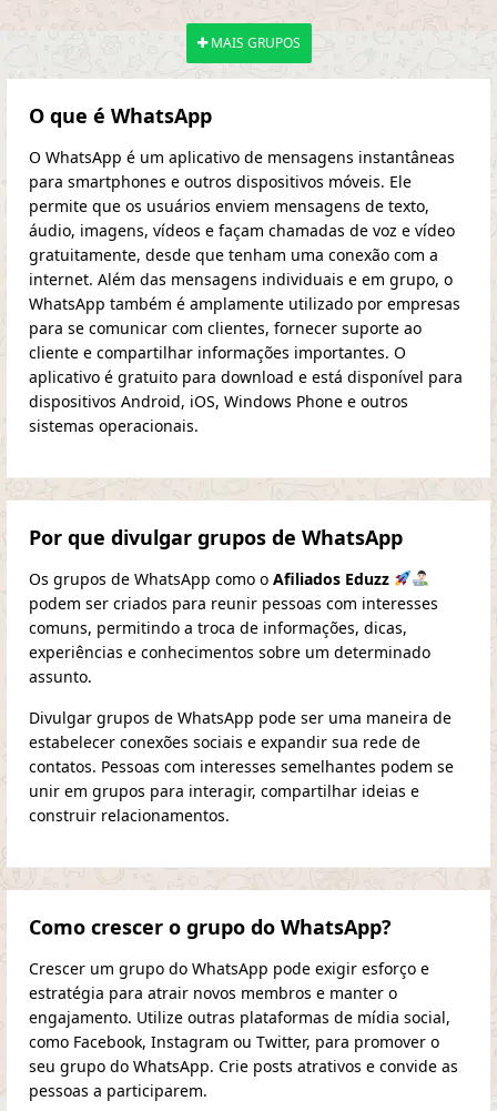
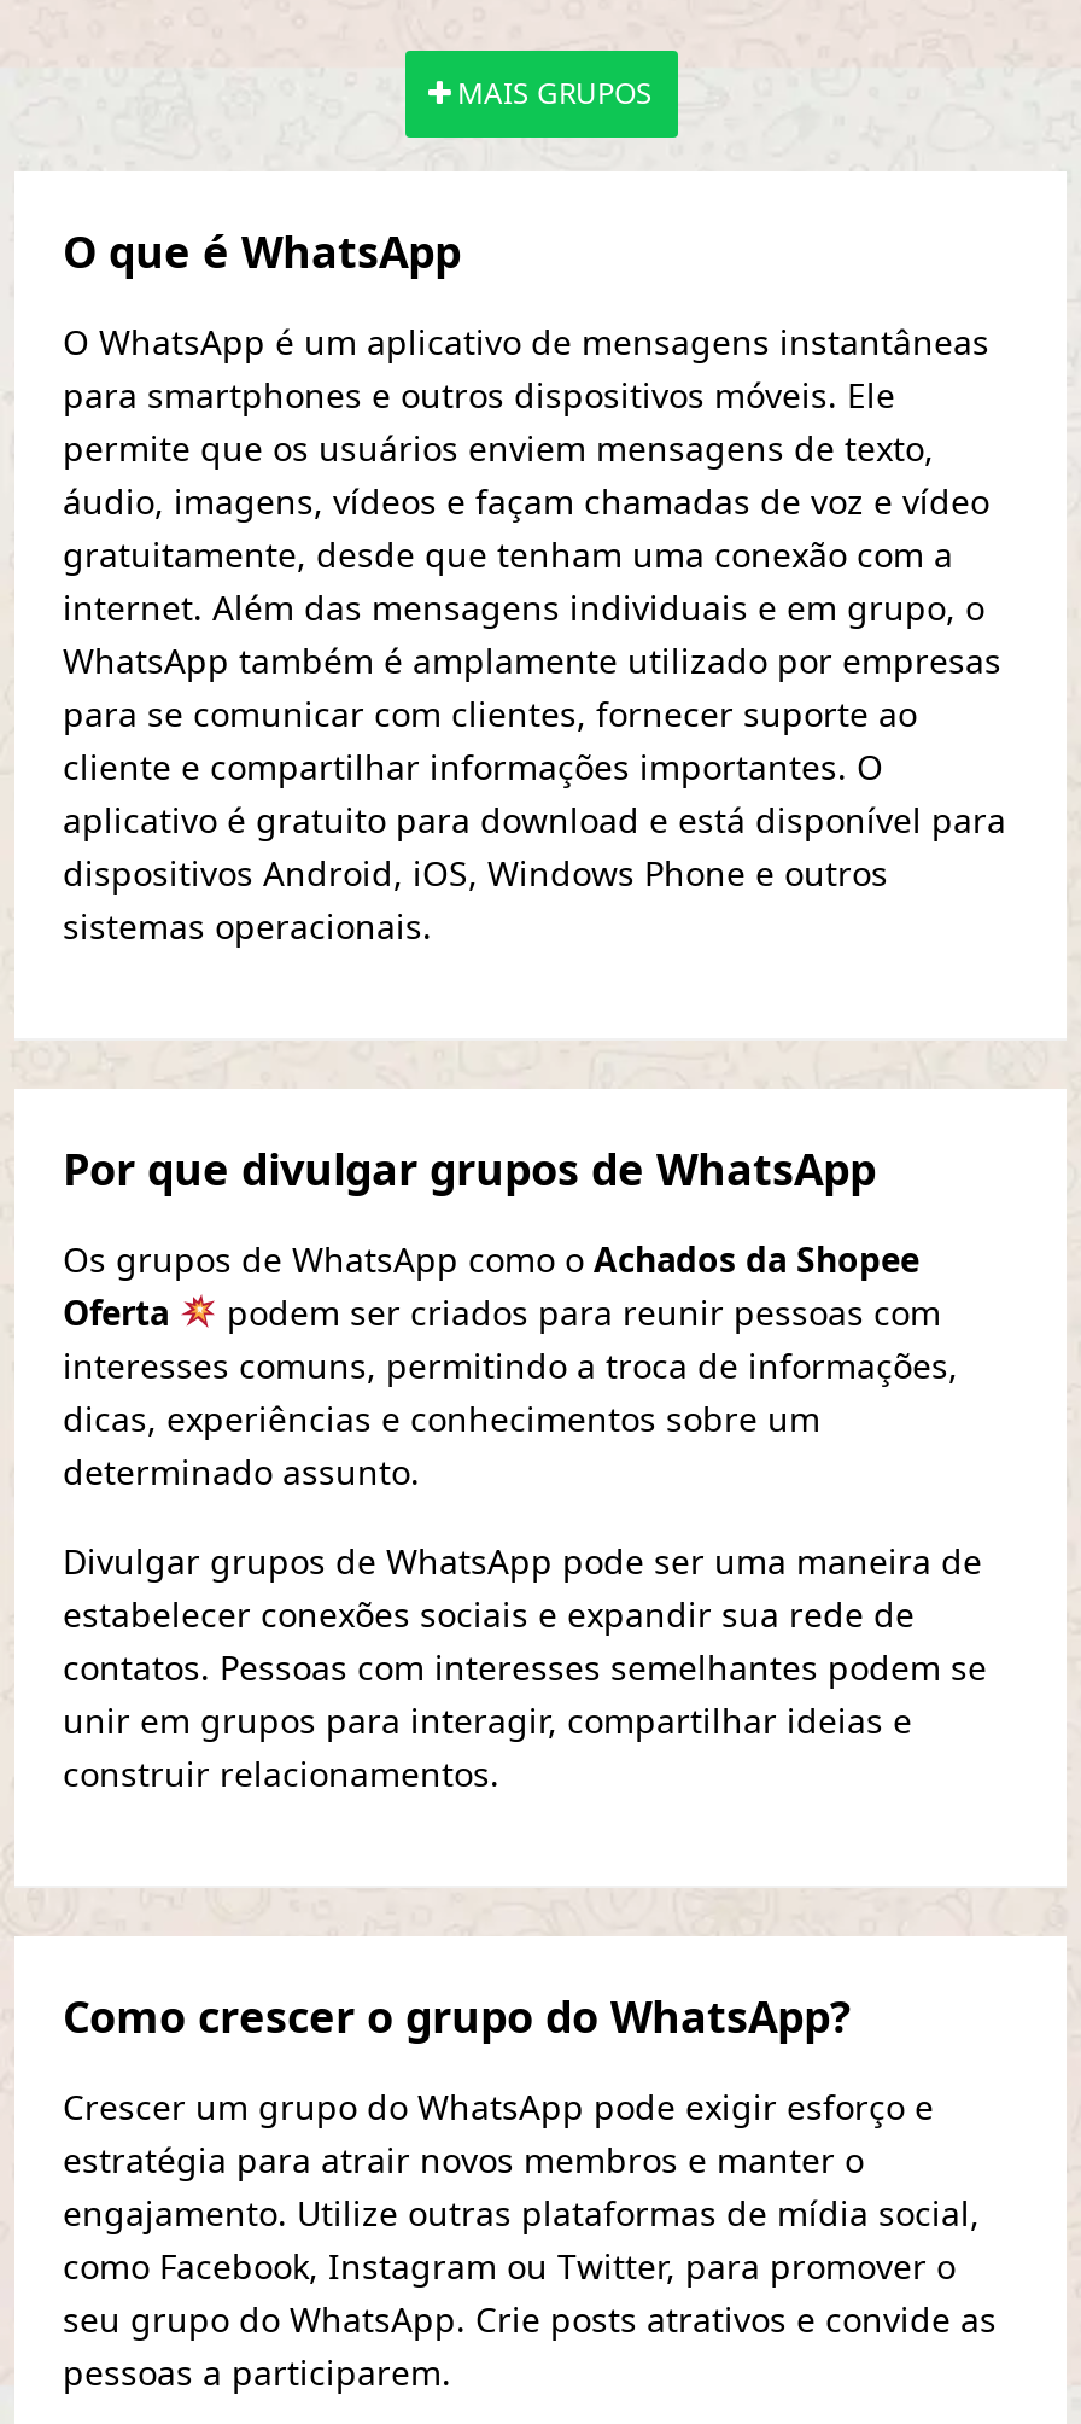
[29,568,438,687] Os grupos de WhatsApp como o Afiliados Eduzz | podem ser criados para reunir pessoas com interesses | comuns, permitindo a troca de informações, dicas, | experiências e conhecimentos sobre um determinado | assunto. -> [63,1236,958,1494] Os grupos de WhatsApp como o Achados da Shopee | Oferta | podem ser criados para reunir pessoas com | interesses comuns, permitindo a troca de informações, | dicas, experiências e conhecimentos sobre um | determinado assunto.

